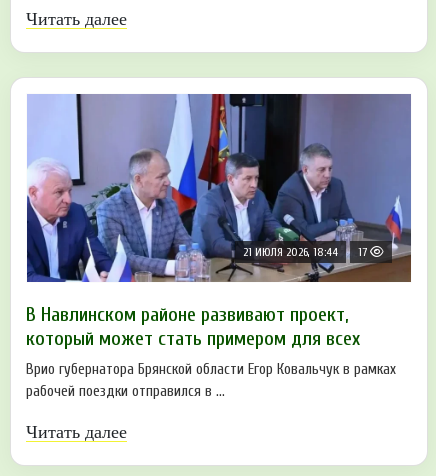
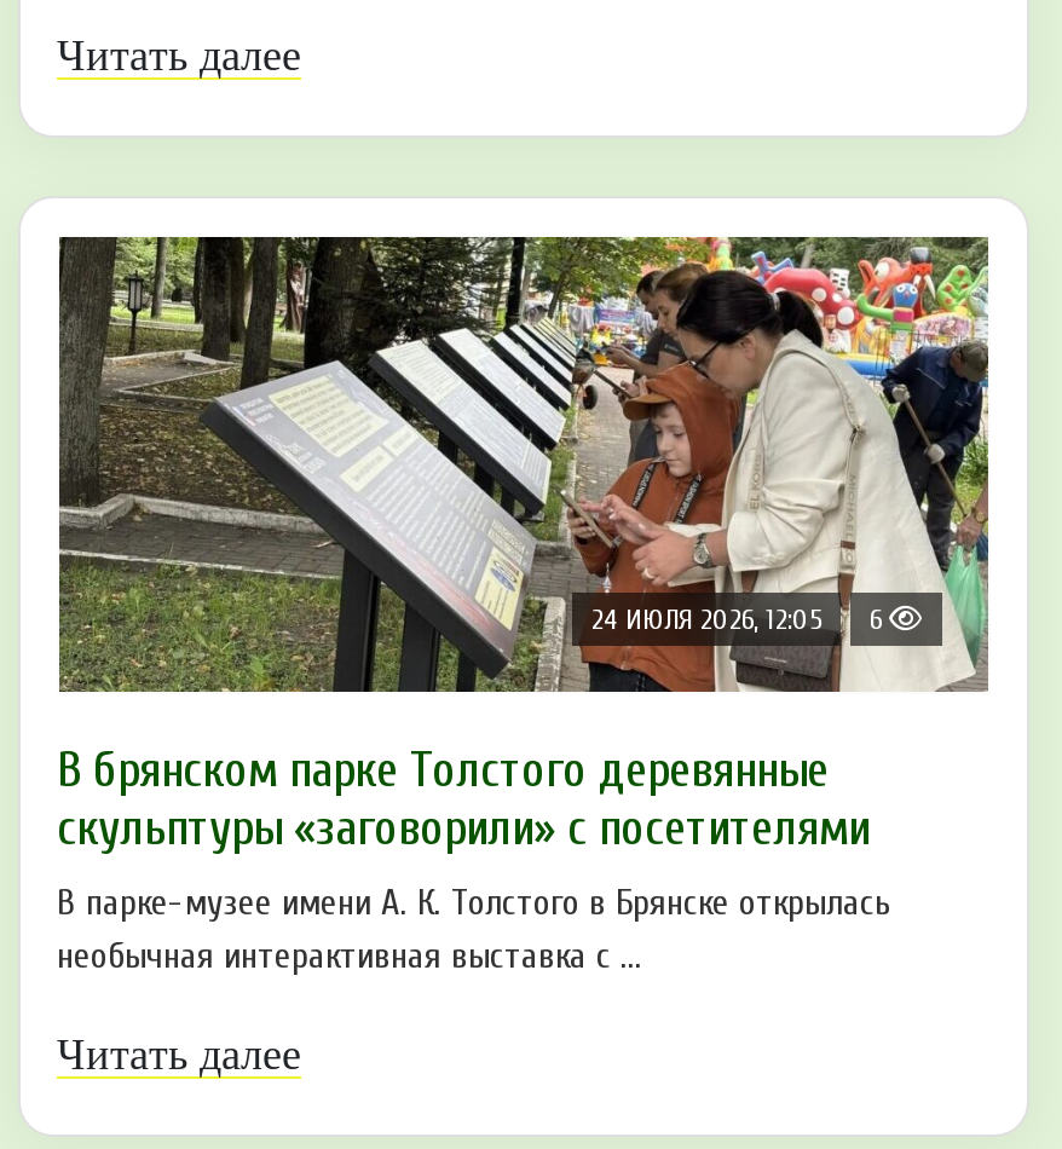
[26,93,412,283] [image] | 21 ИЮЛЯ 2026, 18:44 | 17 -> [57,235,991,694] [image] | 24 ИЮЛЯ 2026, 12:05 | 6
[26,303,360,350] В Навлинском районе развивают проект, | который может стать примером для всех -> [57,742,870,856] В брянском парке Толстого деревянные | скульптуры «заговорили» с посетителями
[26,361,396,400] Врио губернатора Брянской области Егор Ковальчук в рамках | рабочей поездки отправился в ... -> [57,882,891,977] В парке-музее имени А. К. Толстого в Брянске открылась | необычная интерактивная выставка с ...

